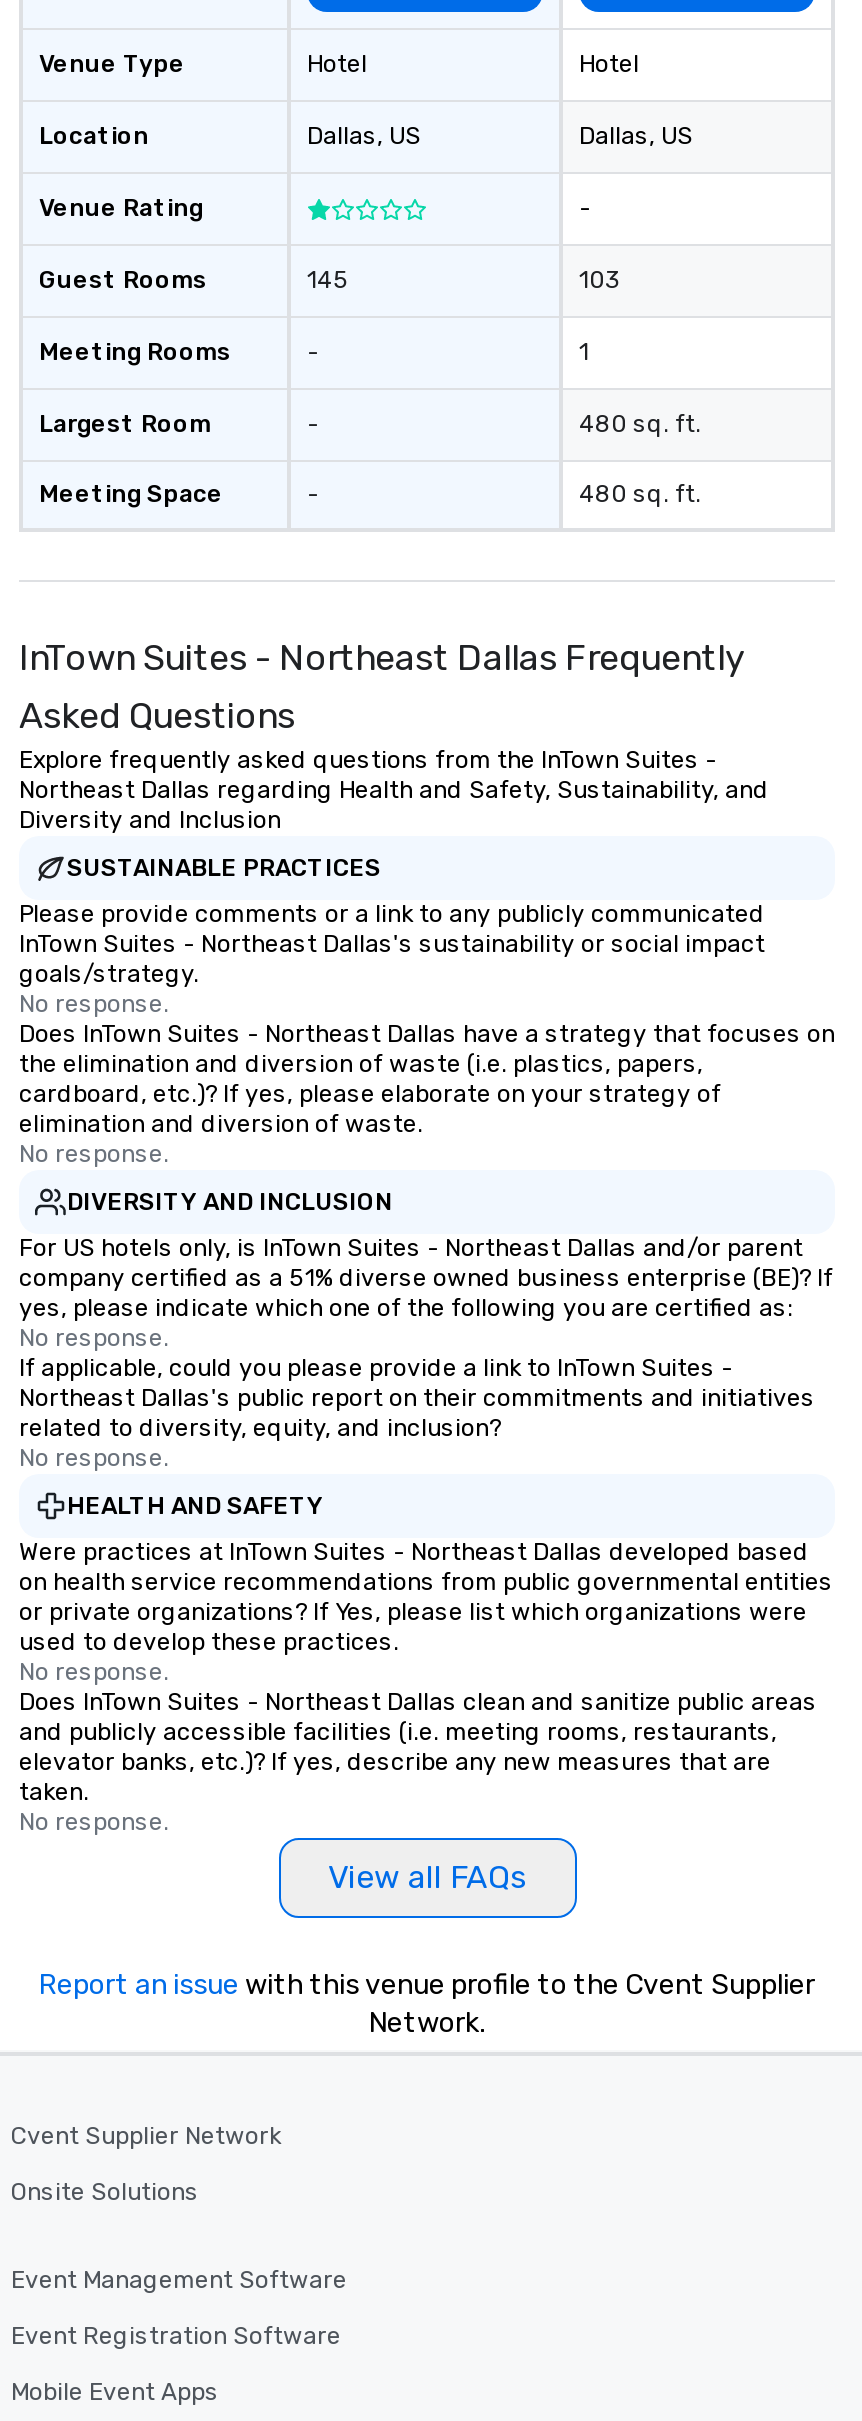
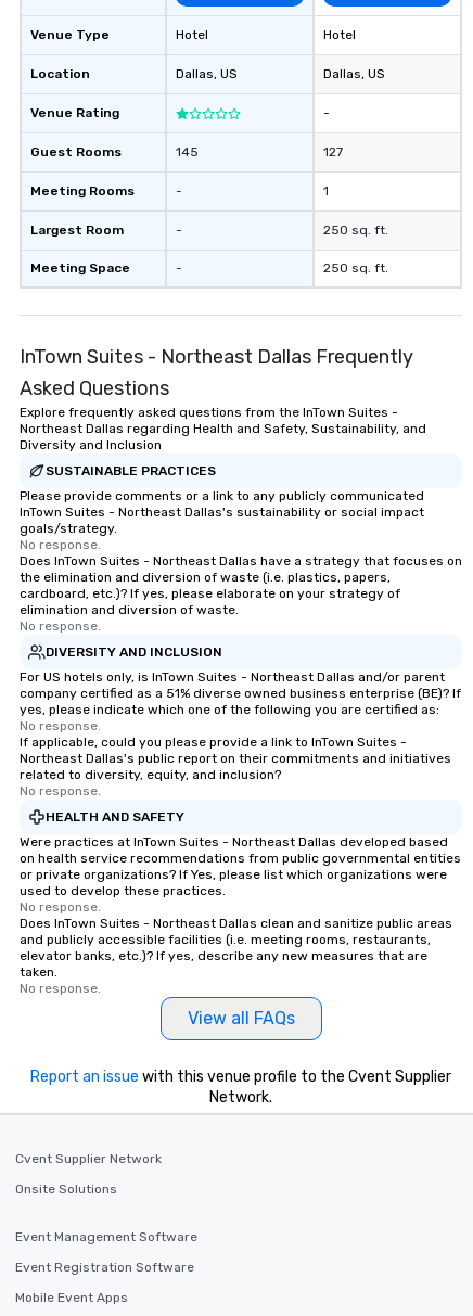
[579,266,621,294] 103 -> [323,144,343,159] 127
[579,410,701,438] 480 sq. ft. -> [323,222,388,238] 250 sq. ft.
[579,480,701,508] 480 sq. ft. -> [323,260,388,276] 250 sq. ft.

